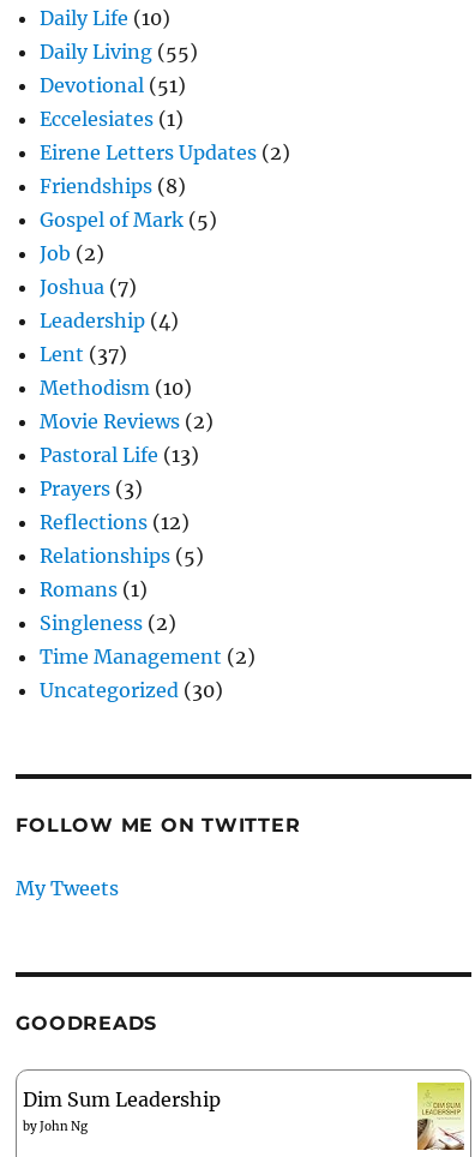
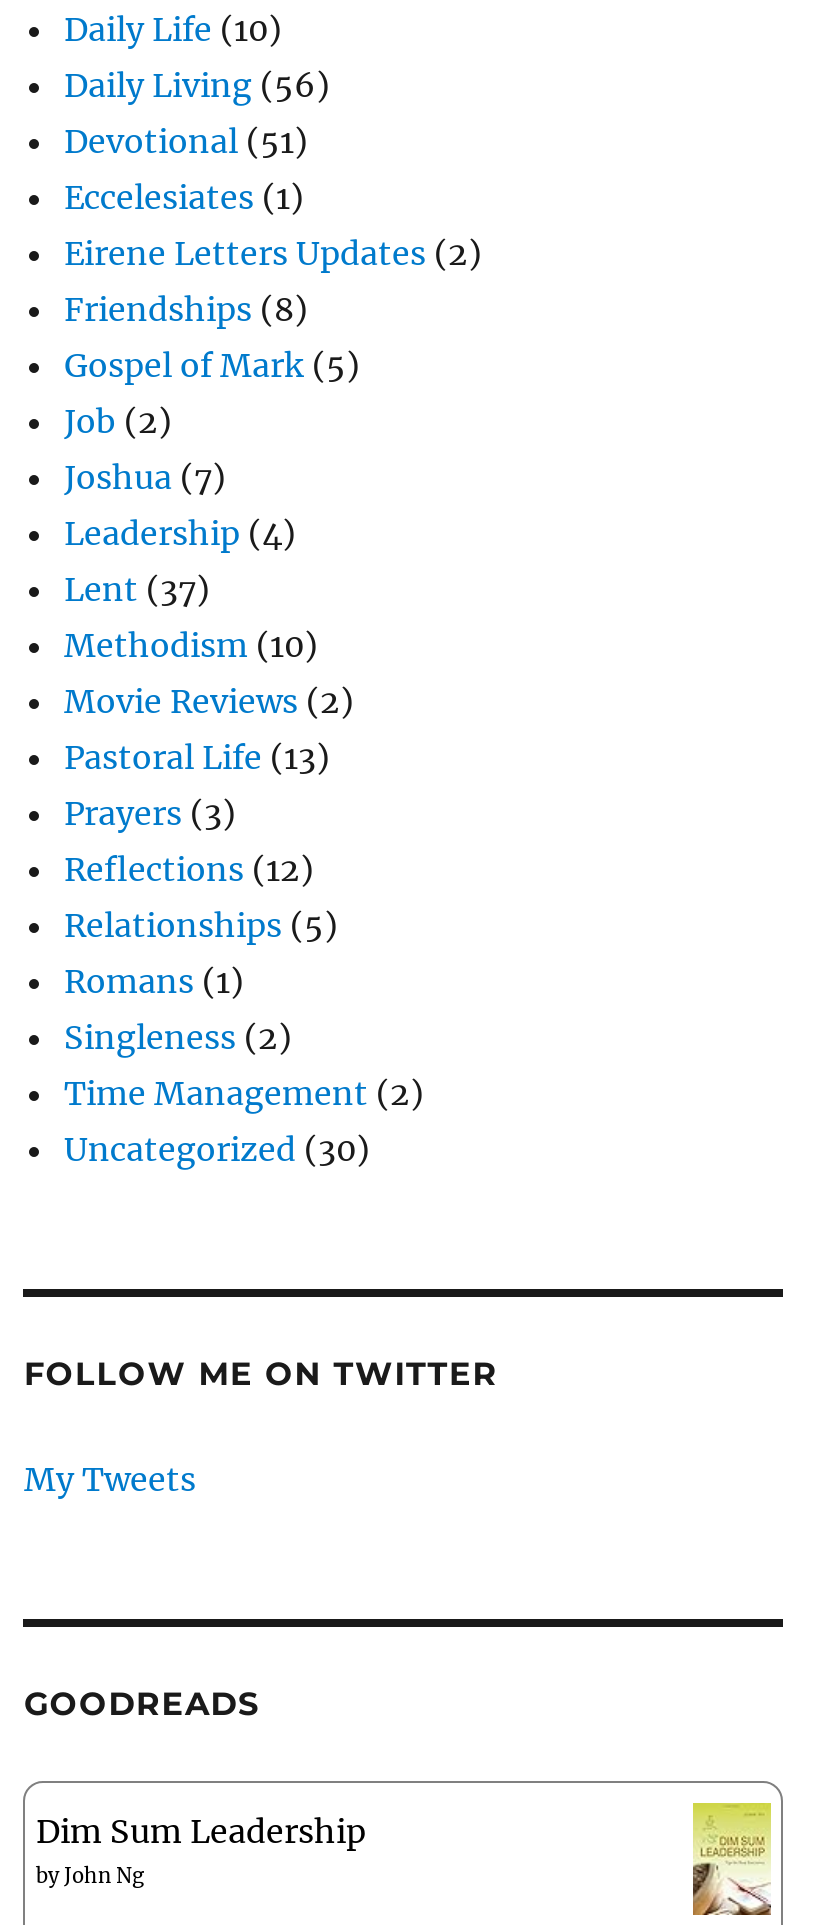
[40,40,199,64] Daily Living (55) -> [64,65,330,105] Daily Living (56)

